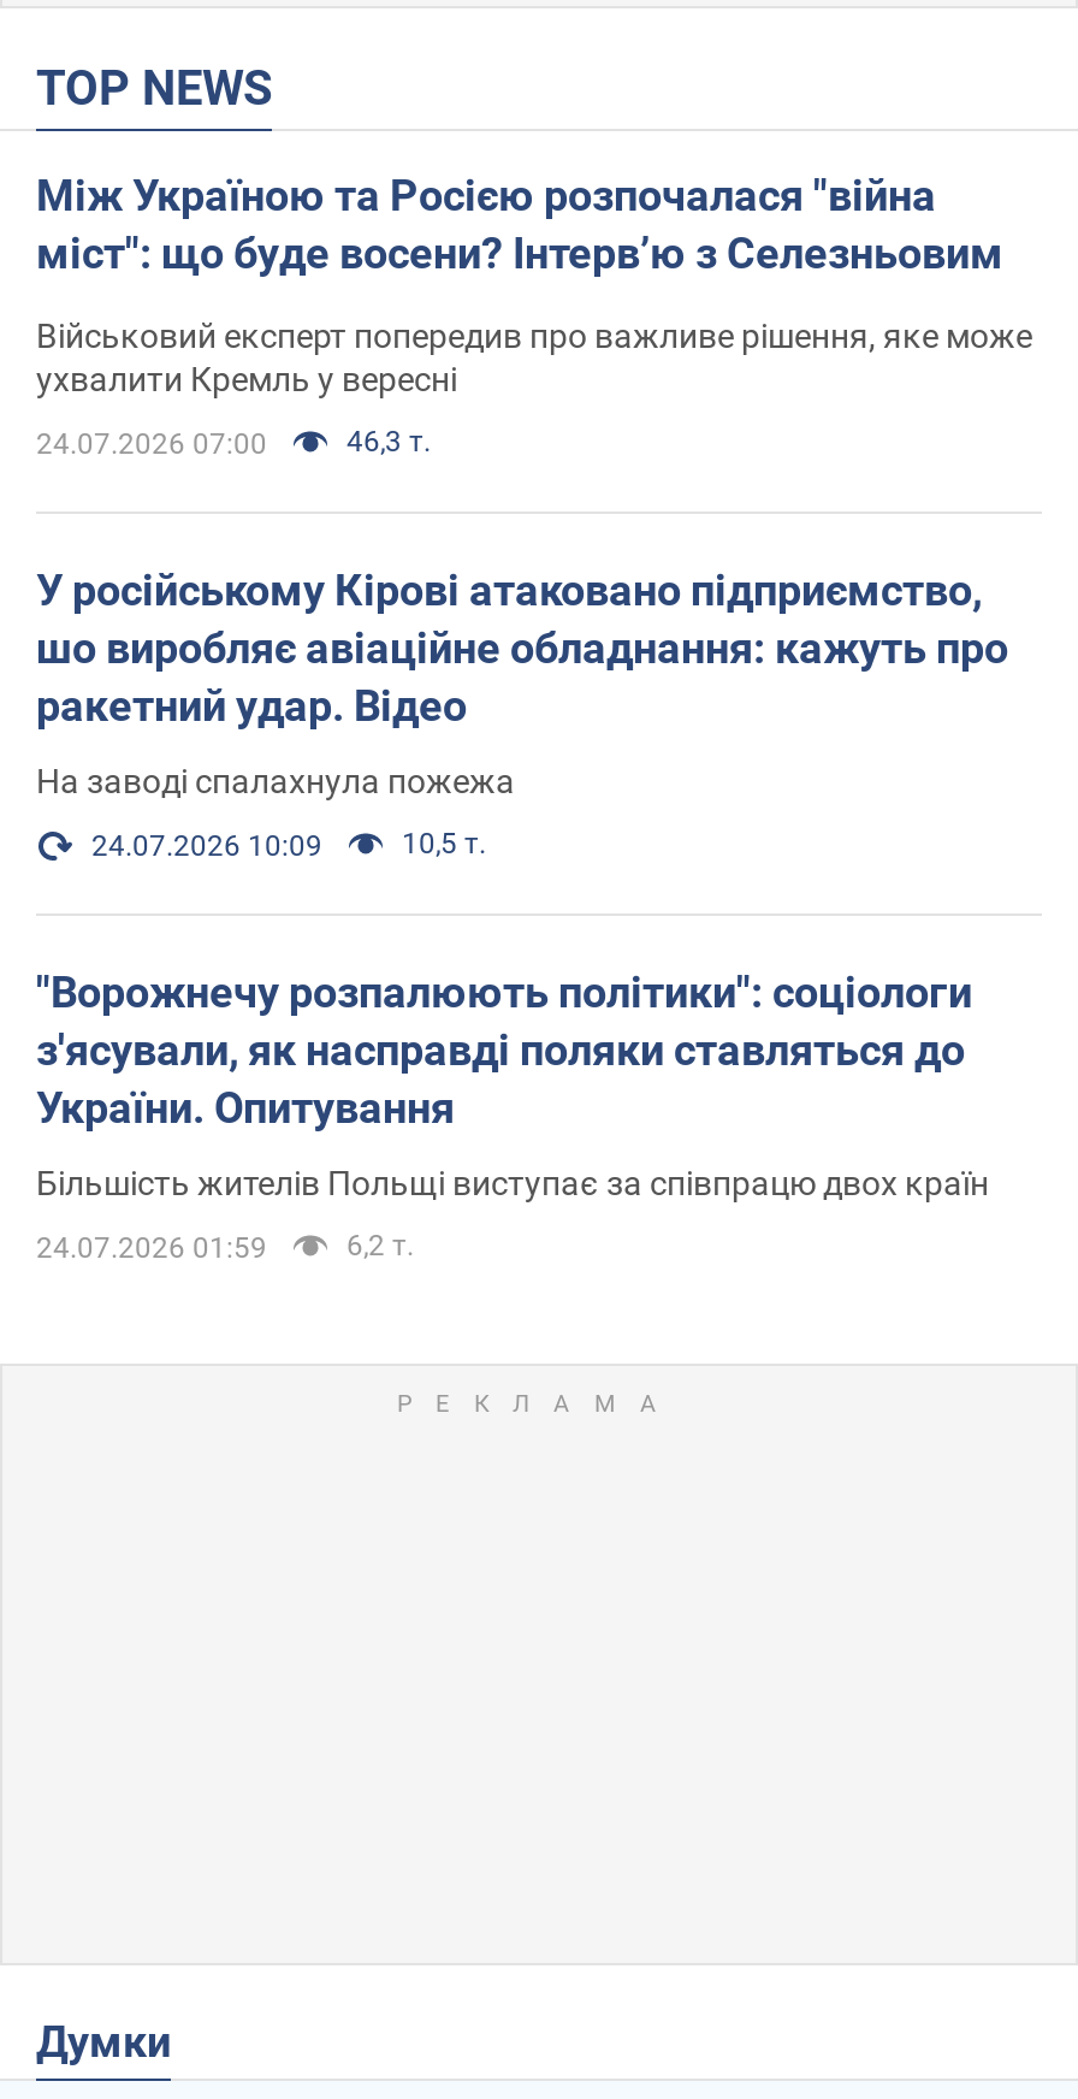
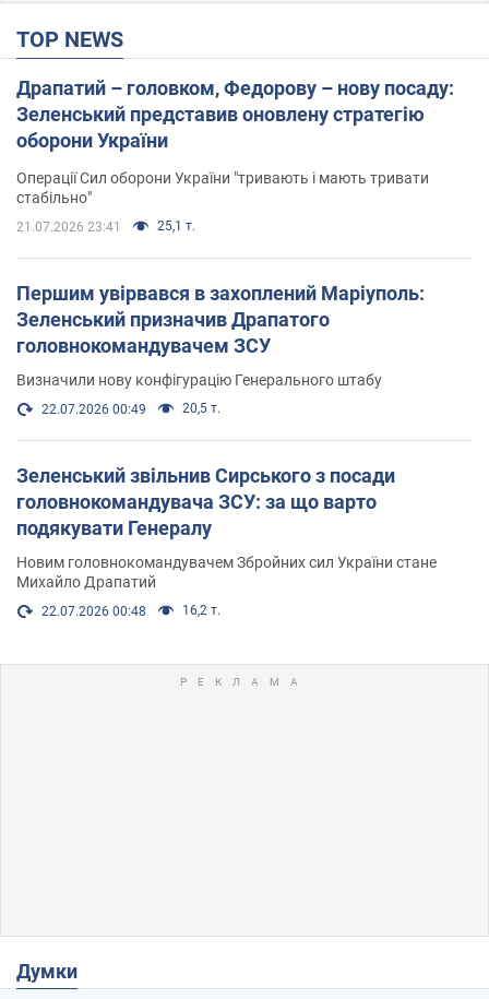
[36,169,1003,277] Між Україною та Росією розпочалася "війна | міст": що буде восени? Інтерв’ю з Селезньовим -> [16,76,454,151] Драпатий – головком, Федорову – нову посаду: | Зеленський представив оновлену стратегію | оборони України
[36,316,1032,398] Військовий експерт попередив про важливе рішення, яке може | ухвалити Кремль у вересні -> [16,169,429,206] Операції Сил оборони України "тривають і мають тривати | стабільно"
[36,424,431,460] 24.07.2026 07:00 | 46,3 т. -> [16,218,195,234] 21.07.2026 23:41 | 25,1 т.
[36,564,1008,730] У російському Кірові атаковано підприємство, | шо виробляє авіаційне обладнання: кажуть про | ракетний удар. Відео -> [16,281,425,357] Першим увірвався в захоплений Маріуполь: | Зеленський призначив Драпатого | головнокомандувачем ЗСУ
[36,761,515,800] На заводі спалахнула пожежа -> [16,371,382,388] Визначили нову конфігурацію Генерального штабу
[91,826,486,862] 24.07.2026 10:09 | 10,5 т. -> [41,400,220,417] 22.07.2026 00:49 | 20,5 т.
[36,966,972,1132] "Ворожнечу розпалюють політики": соціологи | з'ясували, як насправді поляки ставляться до | України. Опитування -> [16,464,395,539] Зеленський звільнив Сирського з посади | головнокомандувача ЗСУ: за що варто | подякувати Генералу
[36,1163,989,1202] Більшість жителів Польщі виступає за співпрацю двох країн -> [16,553,437,590] Новим головнокомандувачем Збройних сил України стане | Михайло Драпатий
[36,1228,414,1264] 24.07.2026 01:59 | 6,2 т. -> [41,602,220,619] 22.07.2026 00:48 | 16,2 т.

